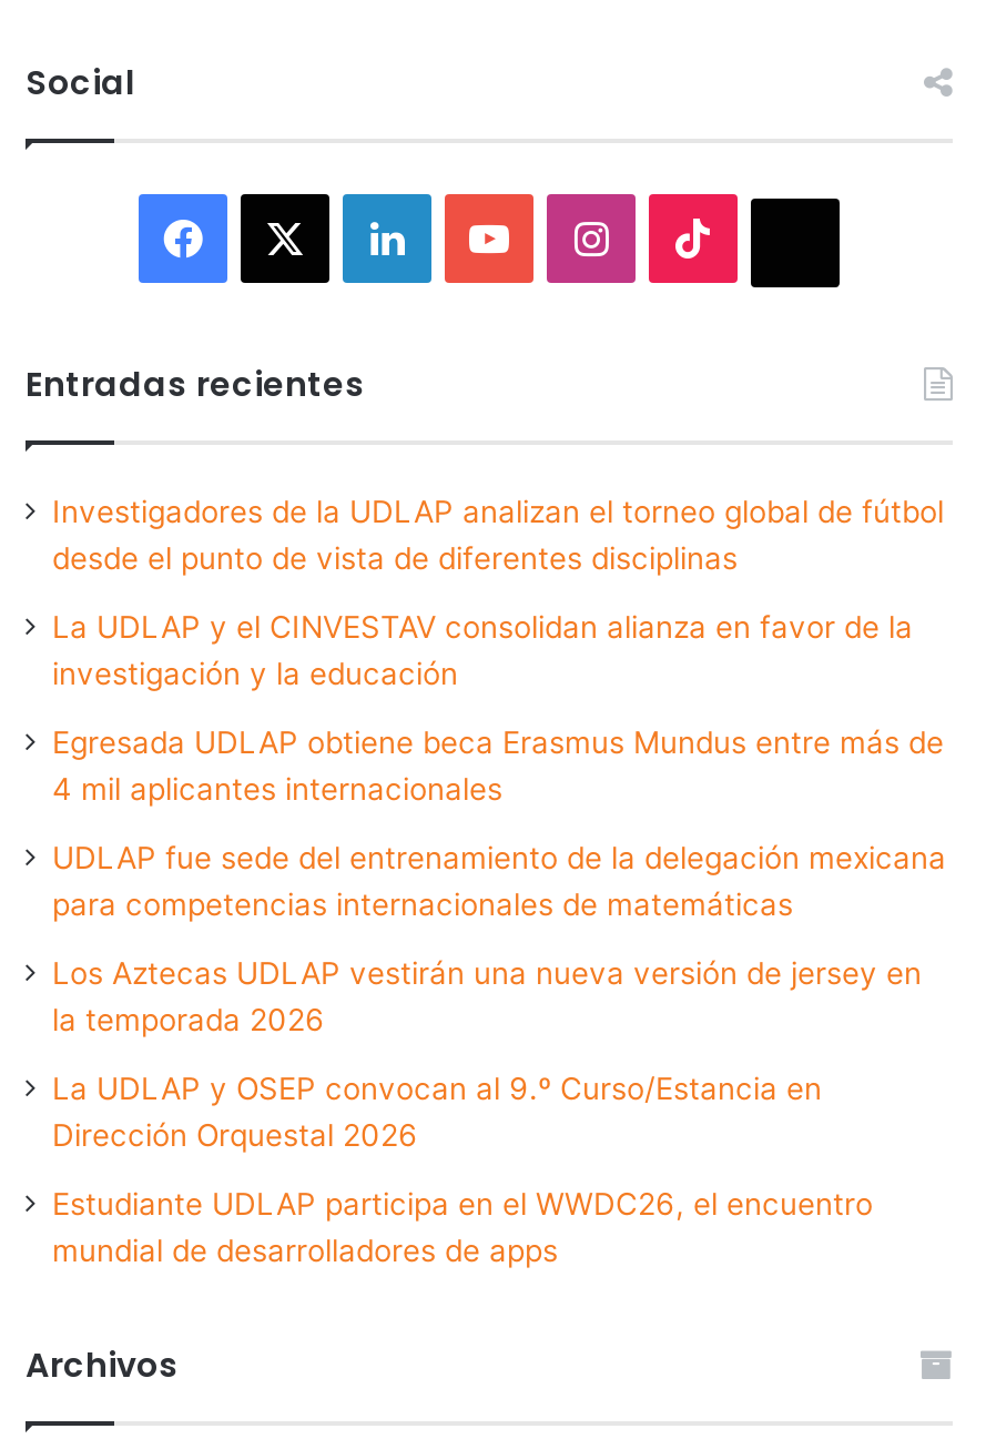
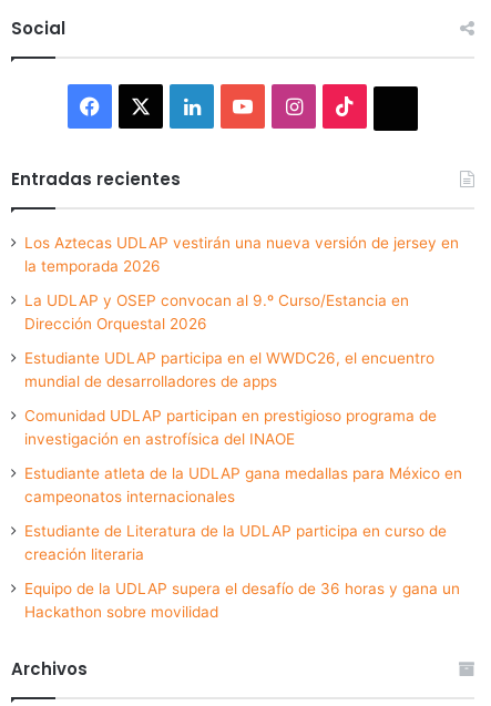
[52,494,946,922] Investigadores de la UDLAP analizan el torneo global de fútbol | desde el punto de vista de diferentes disciplinas | La UDLAP y el CINVESTAV consolidan alianza en favor de la | investigación y la educación | Egresada UDLAP obtiene beca Erasmus Mundus entre más de | 4 mil aplicantes internacionales | UDLAP fue sede del entrenamiento de la delegación mexicana | para competencias internacionales de matemáticas -> none
moved [52,955,922,1268] -> [24,234,459,390]: Los Aztecas UDLAP vestirán una nueva versión de jersey en | la temporada 2026 | La UDLAP y OSEP convocan al 9.º Curso/Estancia en | Dirección Orquestal 2026 | Estudiante UDLAP participa en el WWDC26, el encuentro | mundial de desarrolladores de apps
none -> [24,407,462,621] Comunidad UDLAP participan en prestigioso programa de | investigación en astrofísica del INAOE | Estudiante atleta de la UDLAP gana medallas para México en | campeonatos internacionales | Estudiante de Literatura de la UDLAP participa en curso de | creación literaria | Equipo de la UDLAP supera el desafío de 36 horas y gana un | Hackathon sobre movilidad

